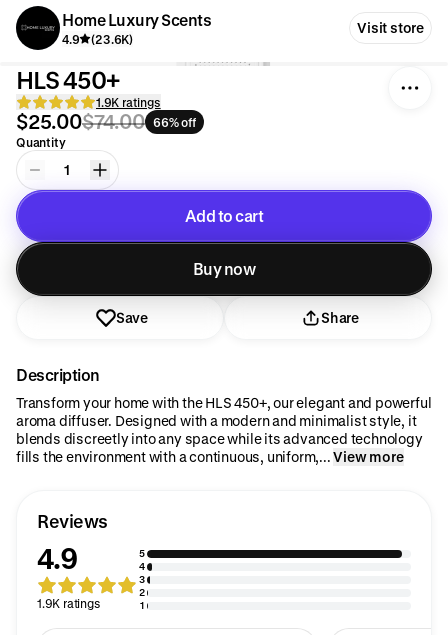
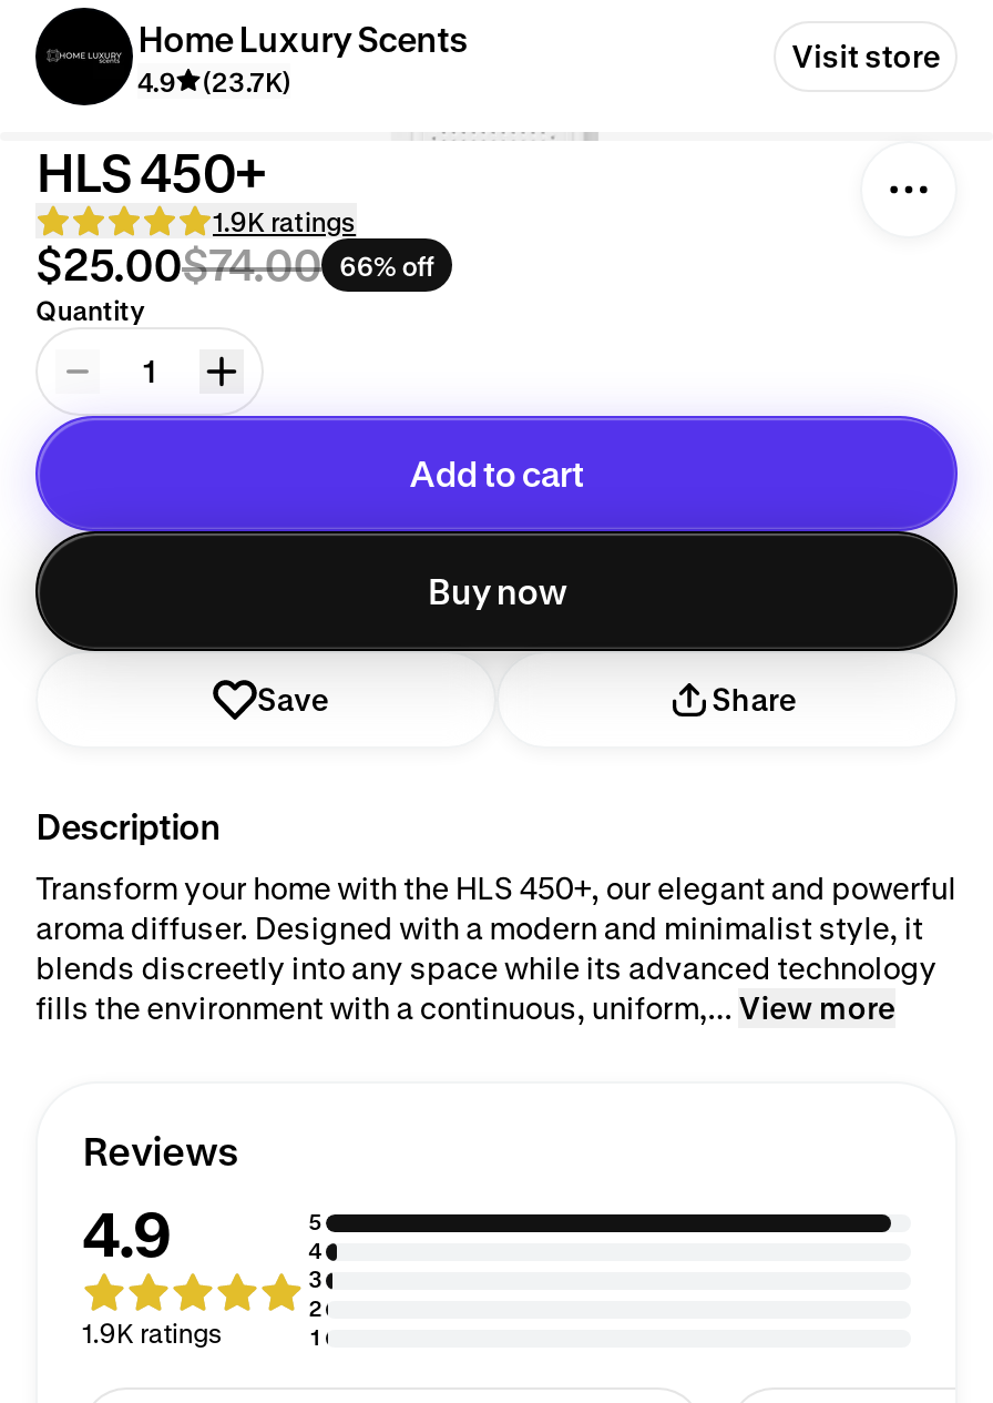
[62,32,133,46] 4.9 (23.6K) -> [137,65,290,96] 4.9 (23.7K)

